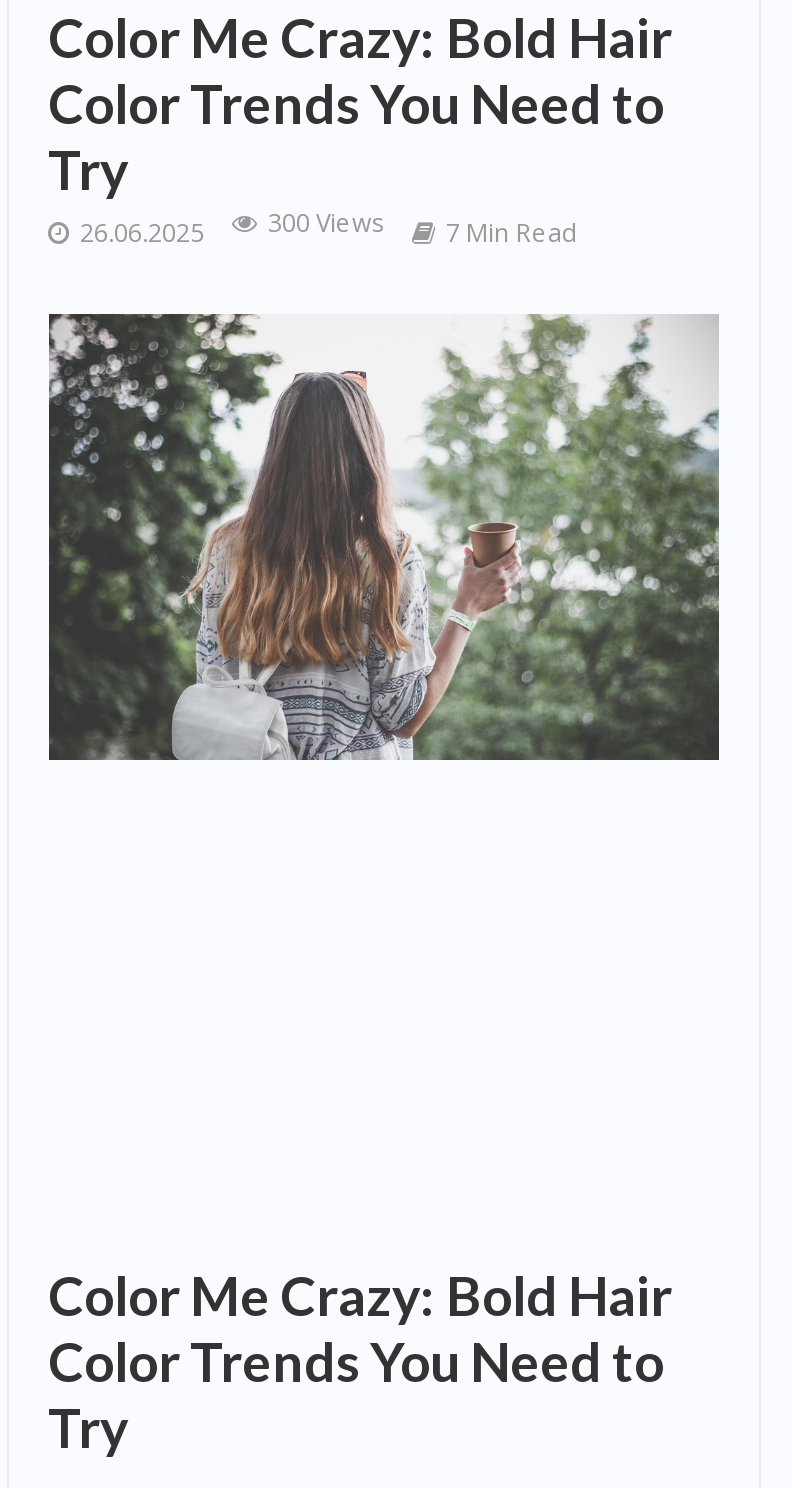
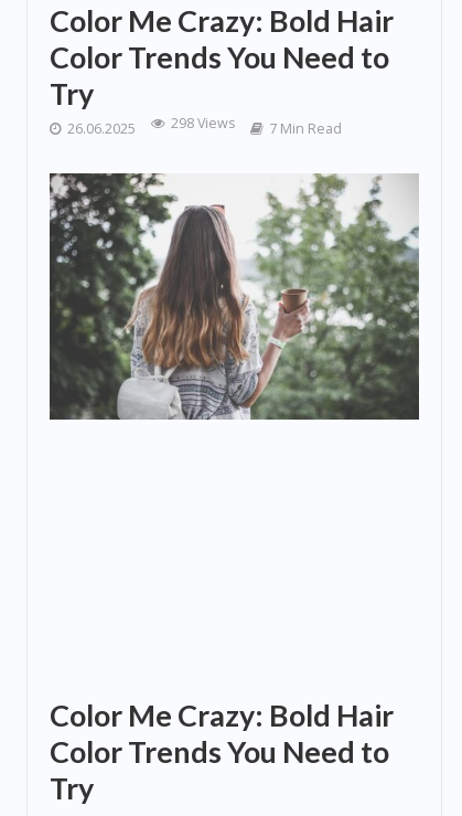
[80,206,578,250] 26.06.2025 300 Views 7 Min Read -> [67,114,341,138] 26.06.2025 298 Views 7 Min Read

